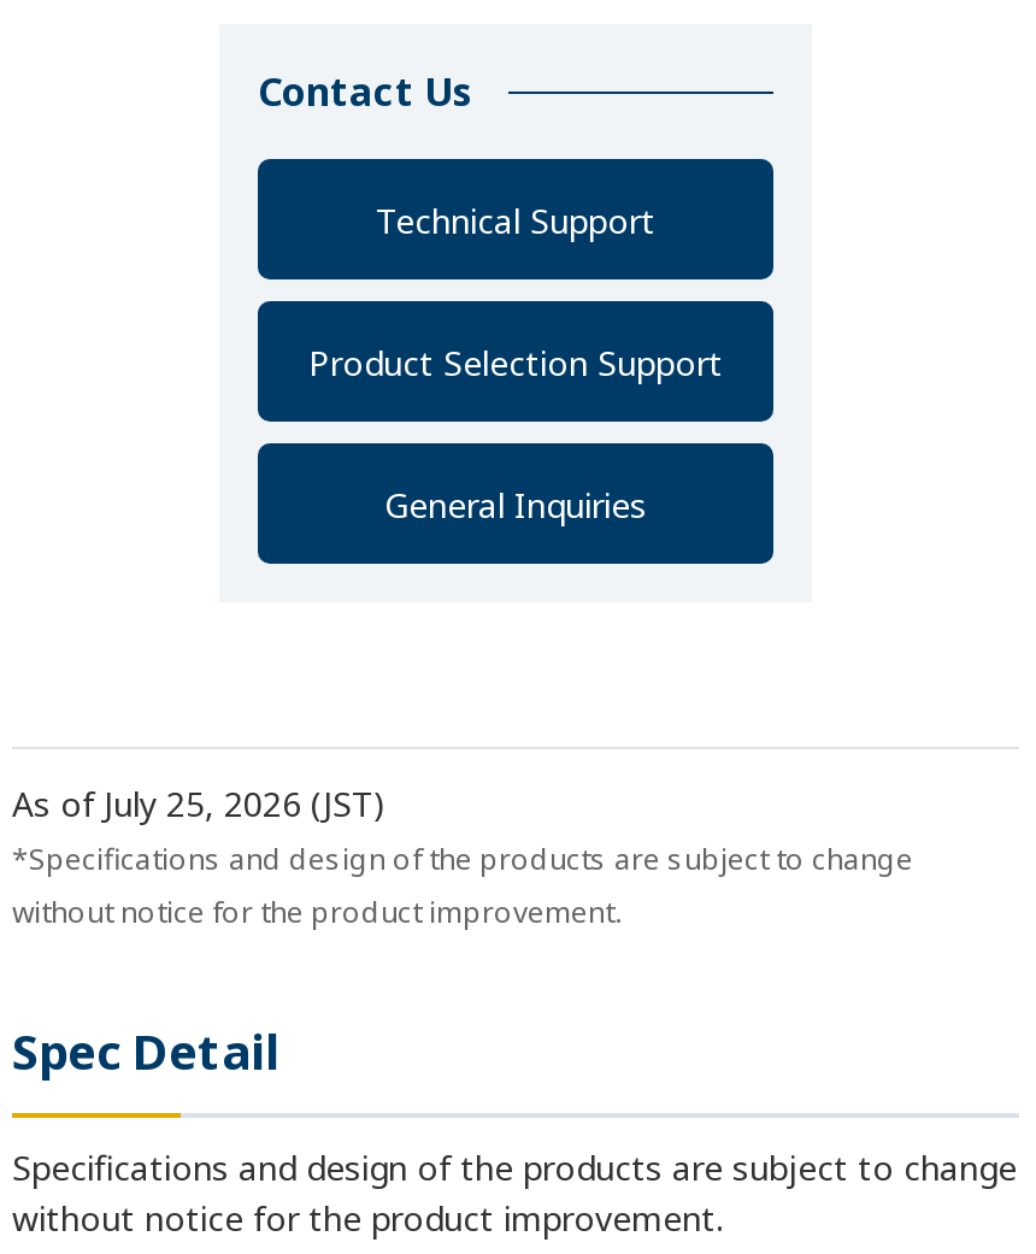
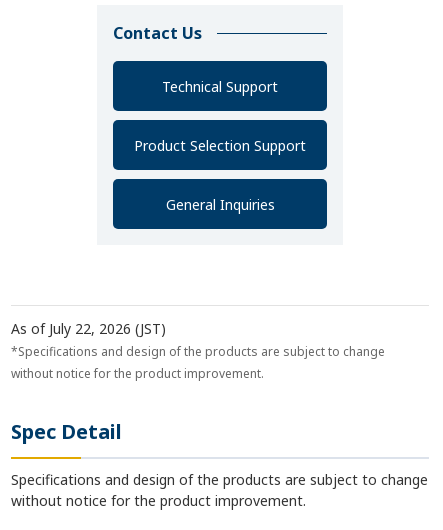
[12,781,385,827] As of July 25, 2026 (JST) -> [11,319,166,338] As of July 22, 2026 (JST)

